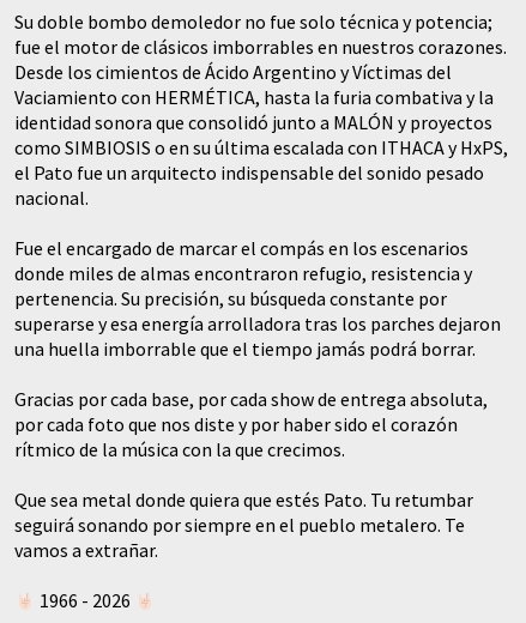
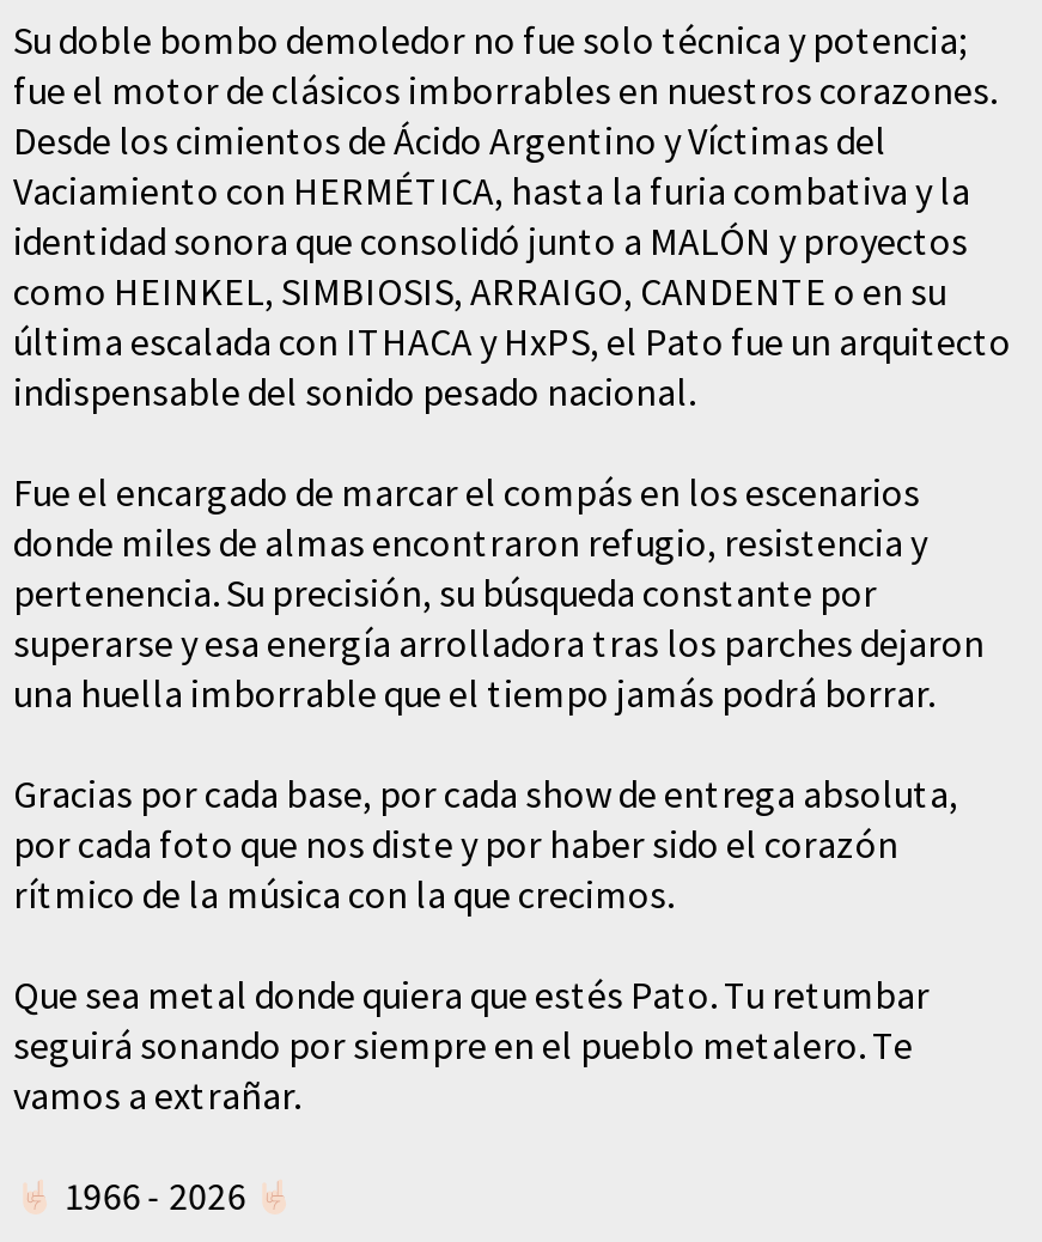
[14,136,508,210] como SIMBIOSIS o en su última escalada con ITHACA y HxPS, | el Pato fue un arquitecto indispensable del sonido pesado | nacional. -> [13,268,1011,416] como HEINKEL, SIMBIOSIS, ARRAIGO, CANDENTE o en su | última escalada con ITHACA y HxPS, el Pato fue un arquitecto | indispensable del sonido pesado nacional.

